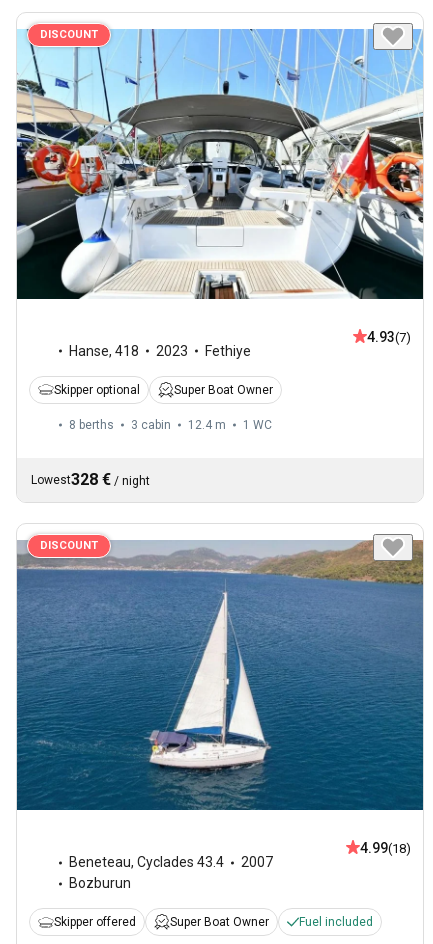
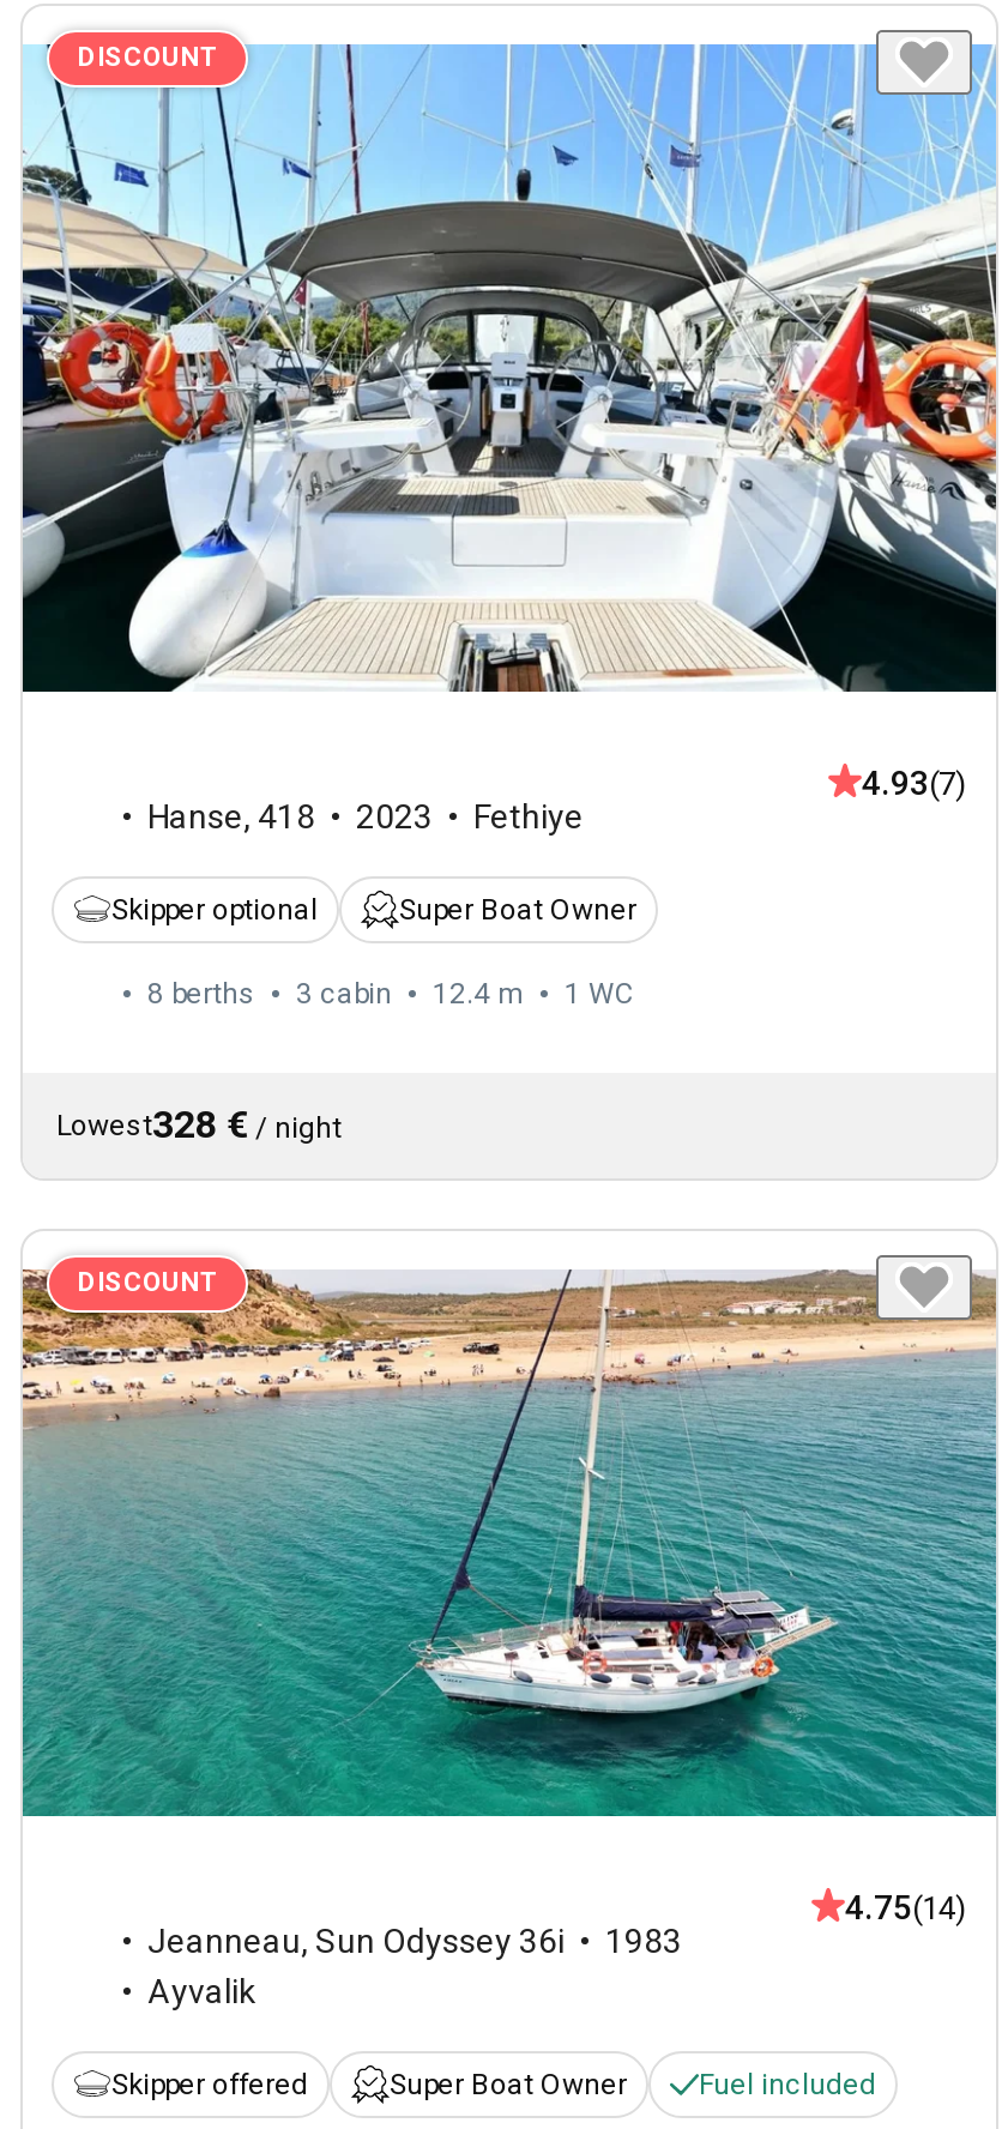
[16,539,424,856] [image] | 4.99(18) -> [20,1269,996,1926] [image] | 4.75(14)
[69,854,273,891] Beneteau, Cyclades 43.4 | 2007 | Bozburun -> [147,1921,682,2010] Jeanneau, Sun Odyssey 36i | 1983 | Ayvalik

